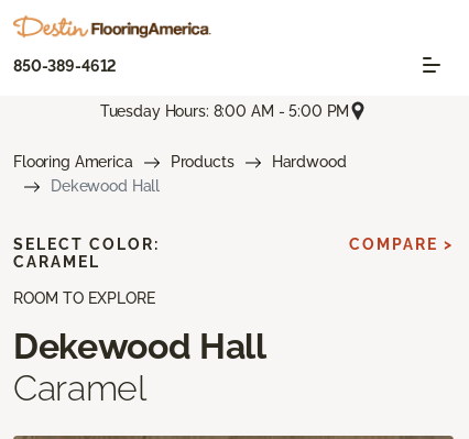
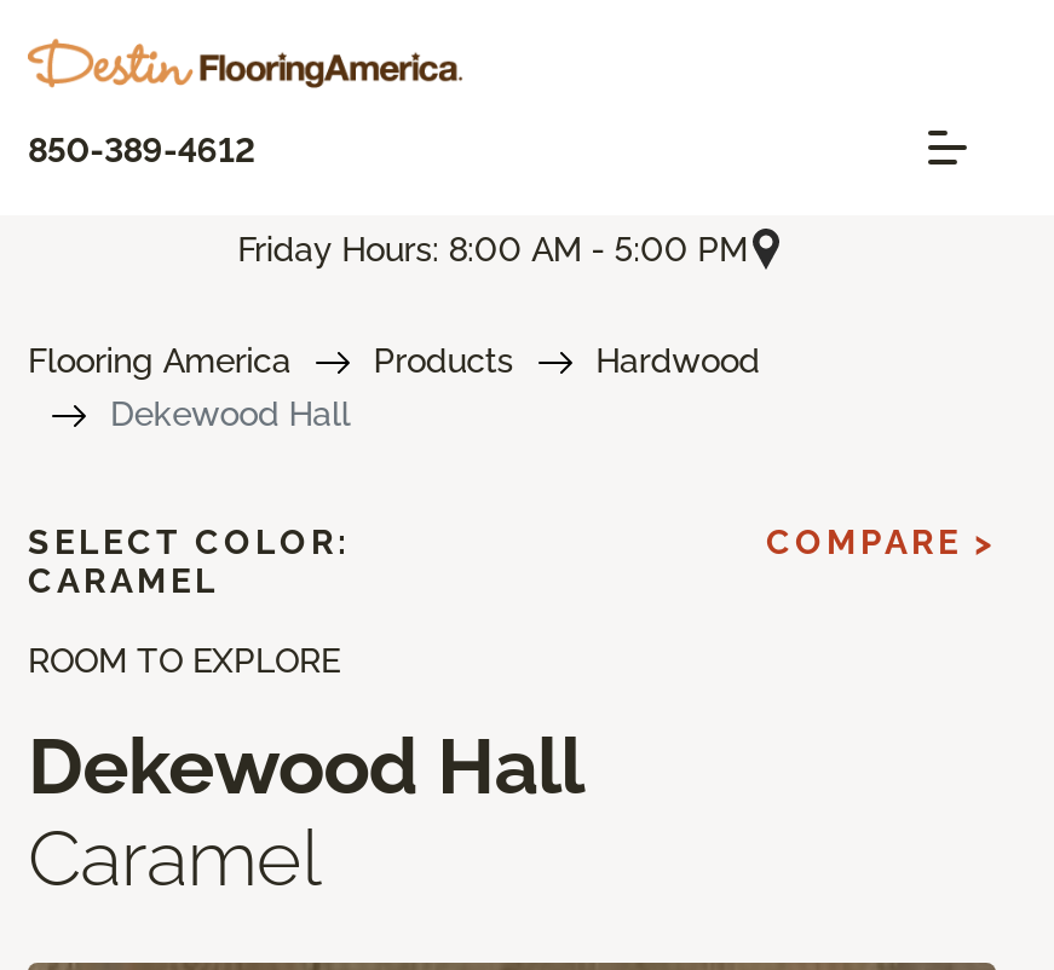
[100,102,349,119] Tuesday Hours: 8:00 AM - 5:00 PM -> [238,229,747,268] Friday Hours: 8:00 AM - 5:00 PM

